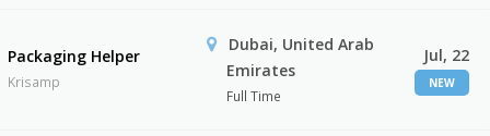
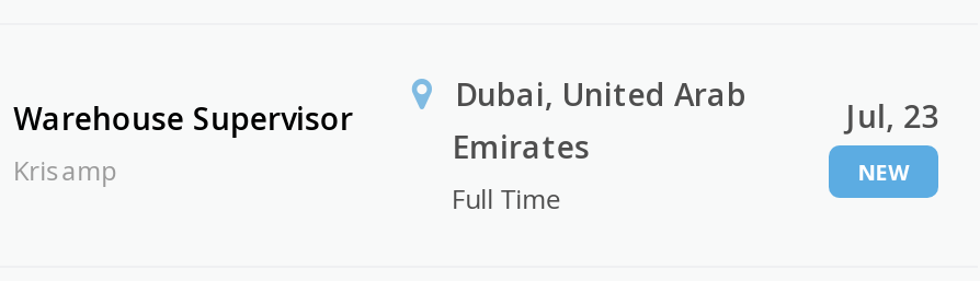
[8,46,140,66] Packaging Helper -> [13,97,353,139] Warehouse Supervisor
[423,45,469,65] Jul, 22 -> [846,95,939,137] Jul, 23

